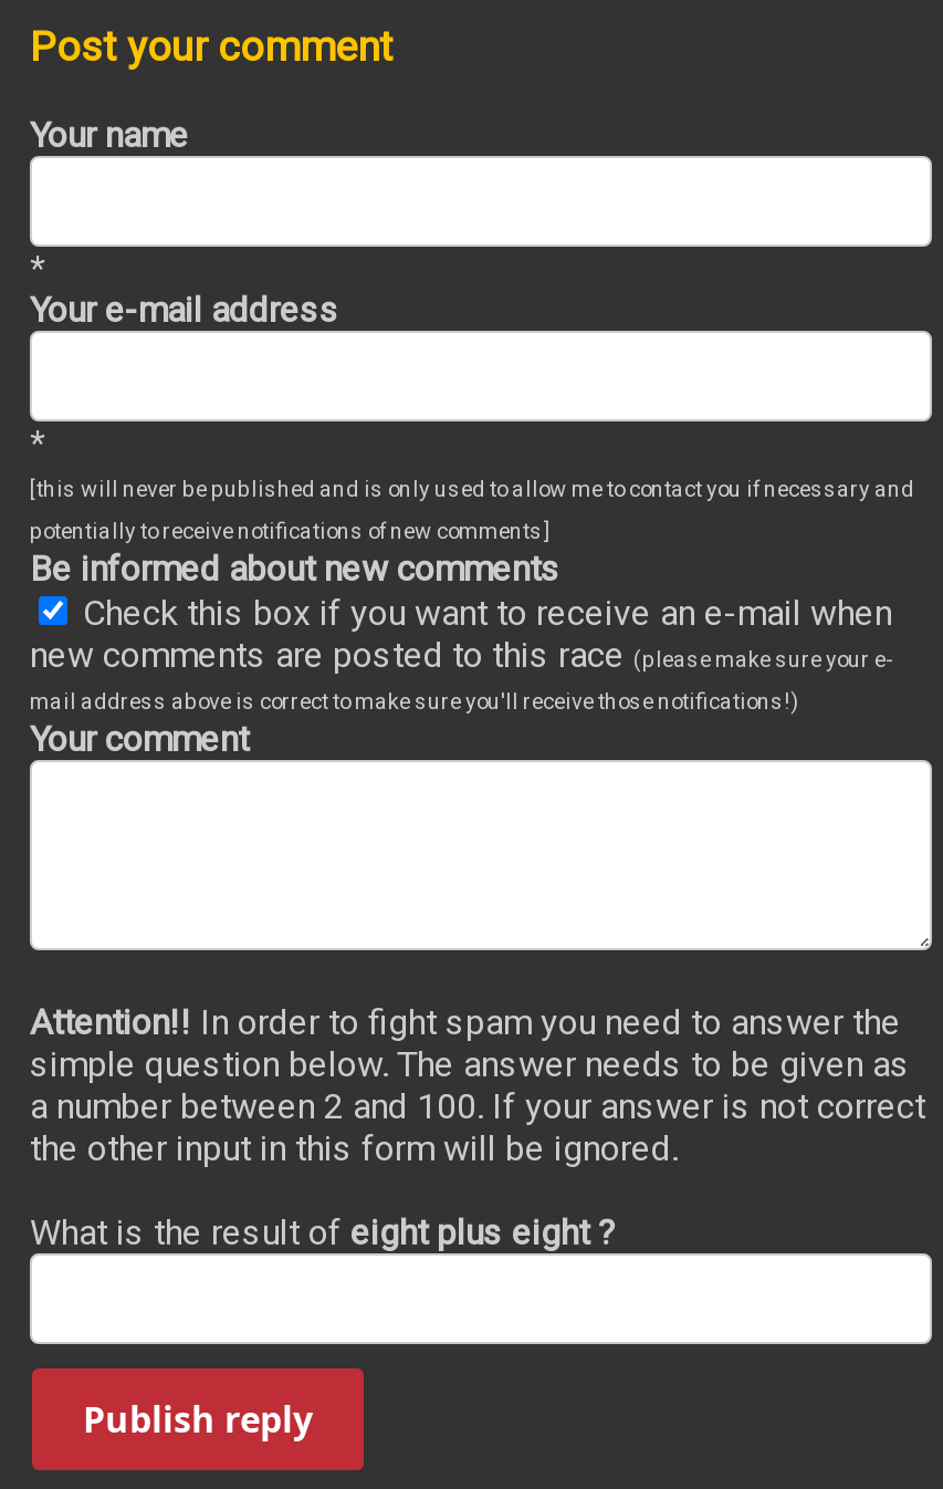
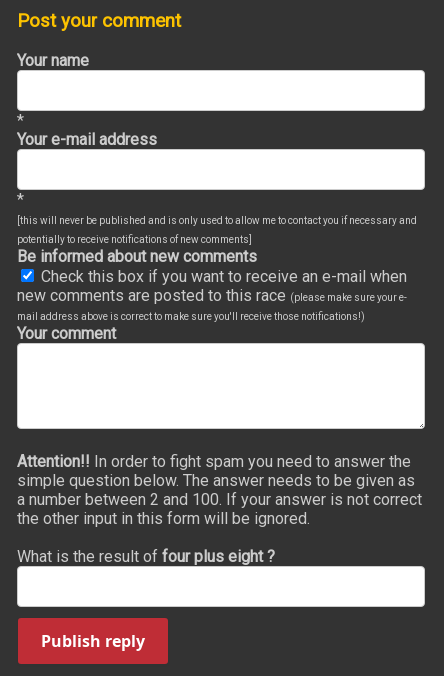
[30,1211,616,1253] What is the result of eight plus eight ? -> [17,547,275,566] What is the result of four plus eight ?

